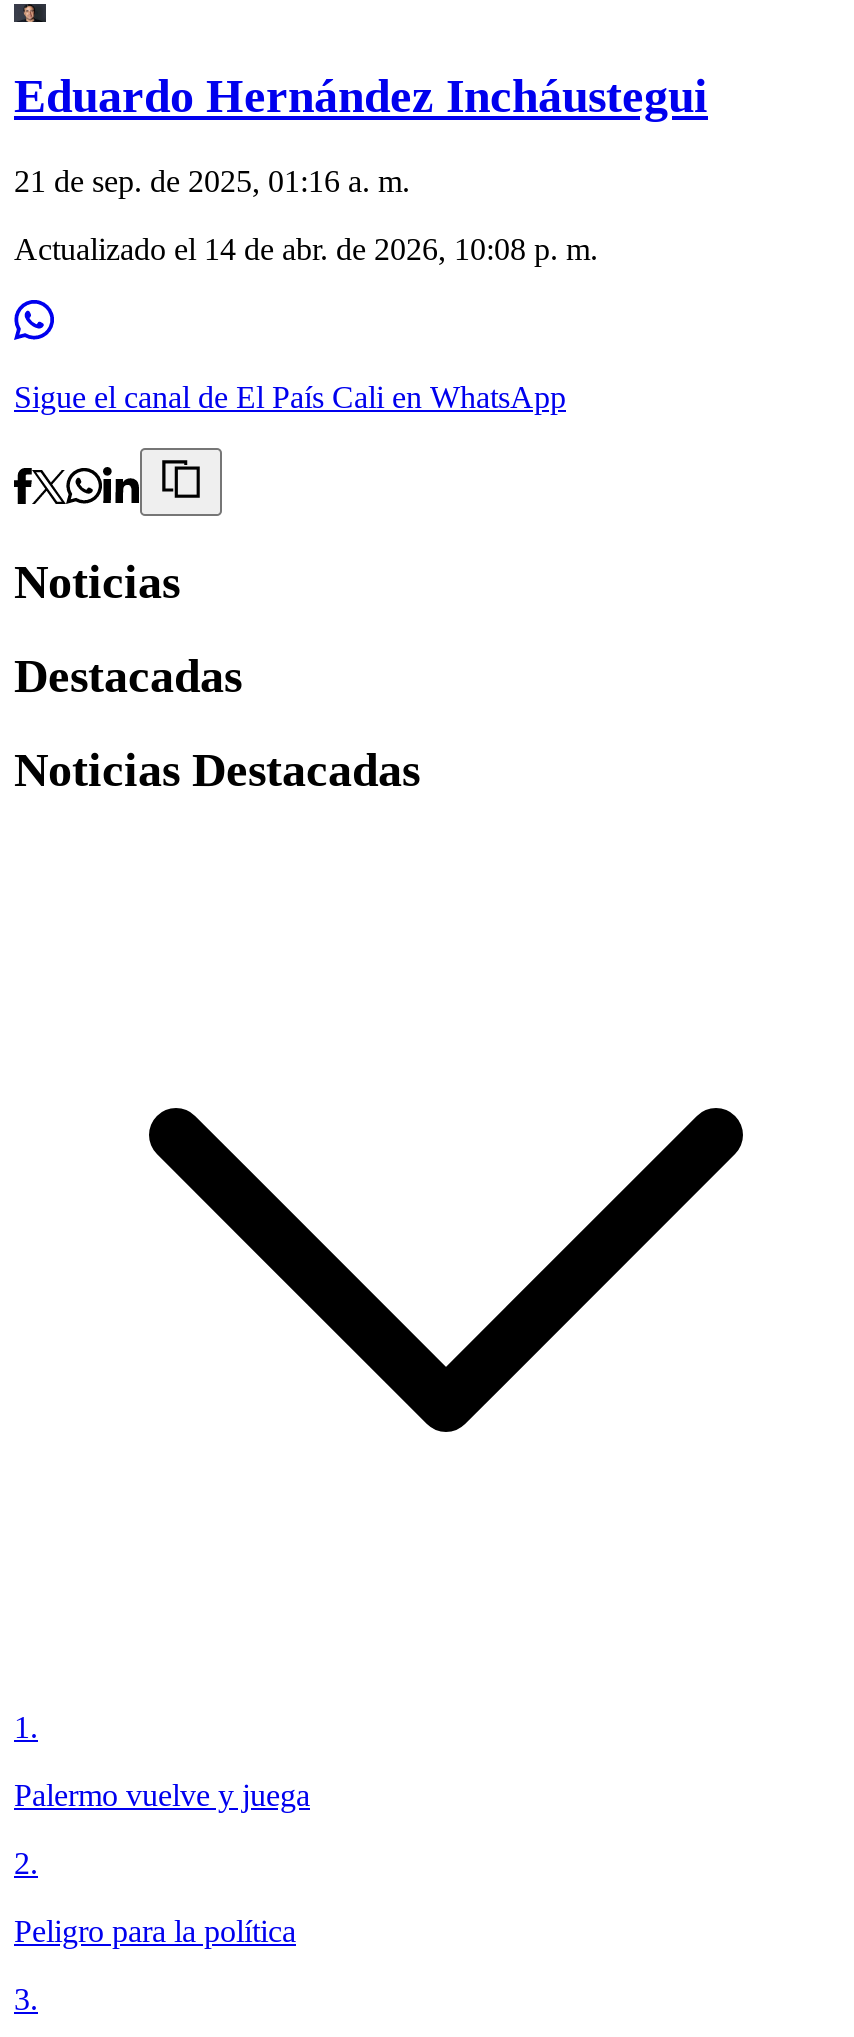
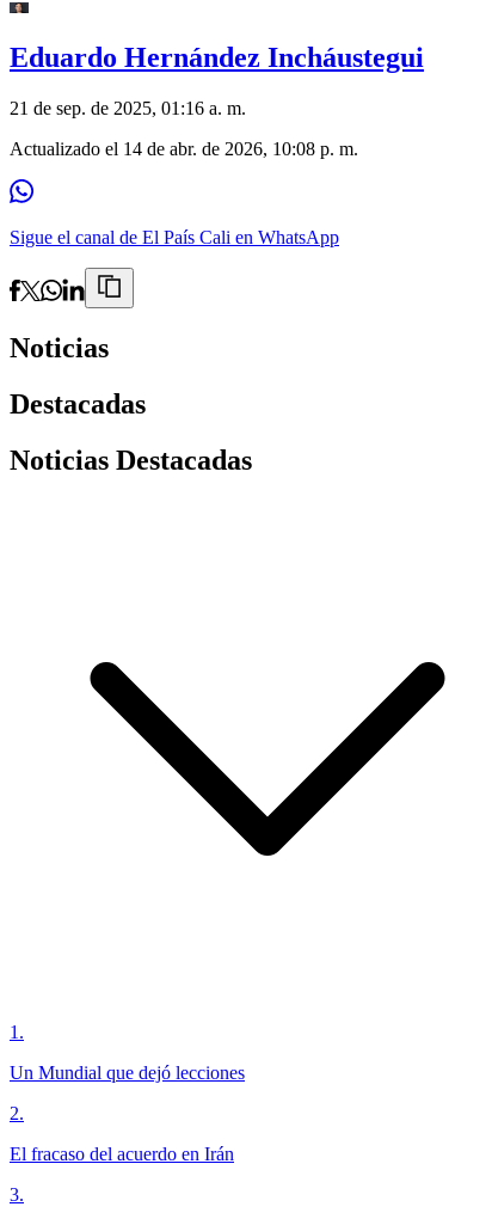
[14,1777,310,1811] Palermo vuelve y juega -> [10,1062,245,1082] Un Mundial que dejó lecciones
[14,1913,296,1947] Peligro para la política -> [10,1143,234,1164] El fracaso del acuerdo en Irán

